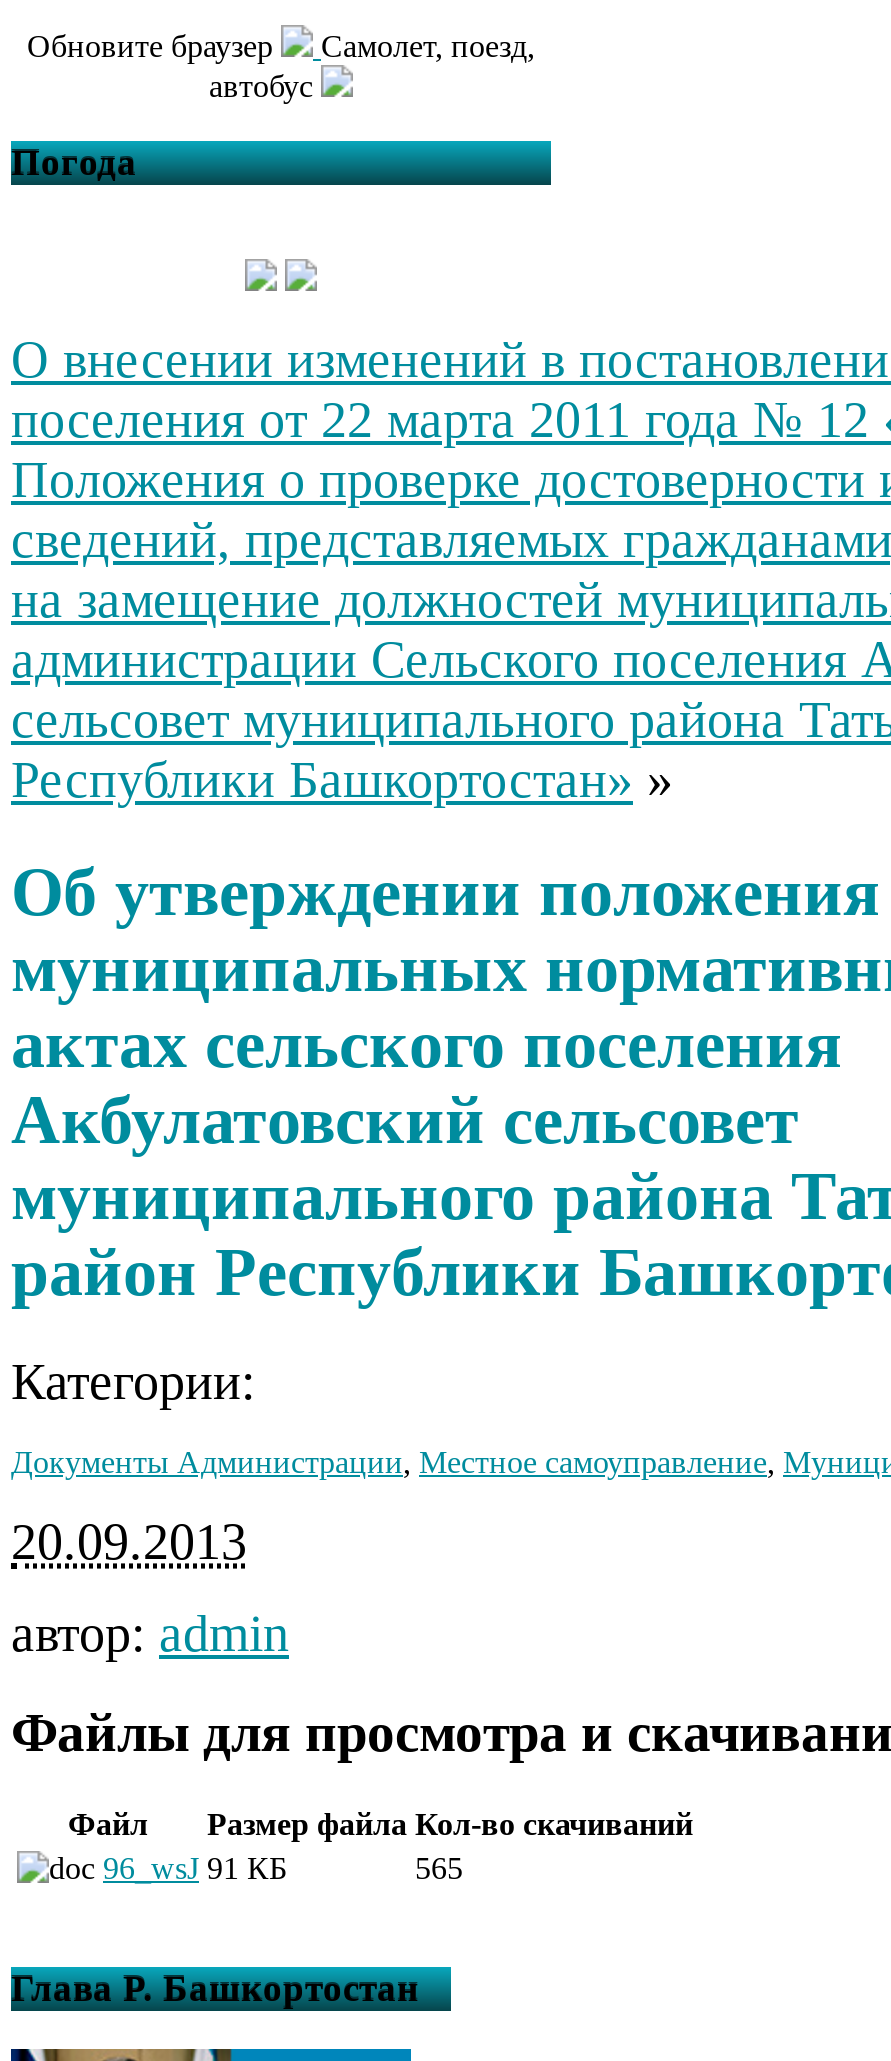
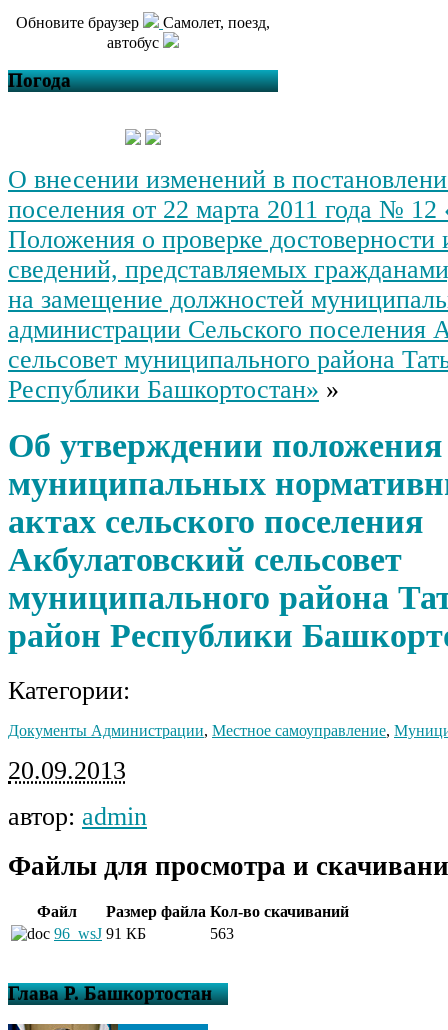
[415,1852,463,1886] 565 -> [210,925,234,942] 563

